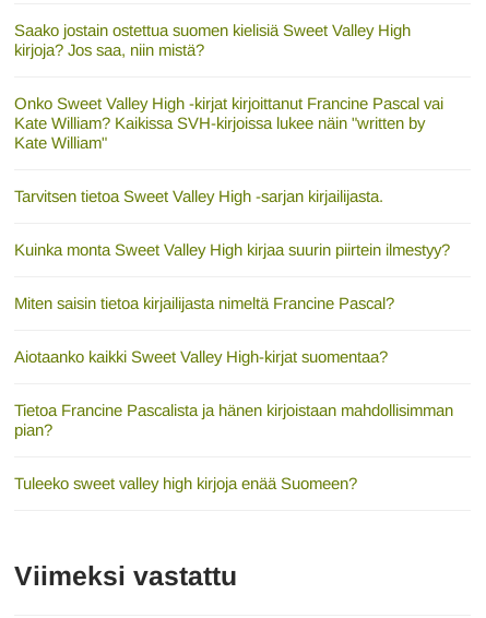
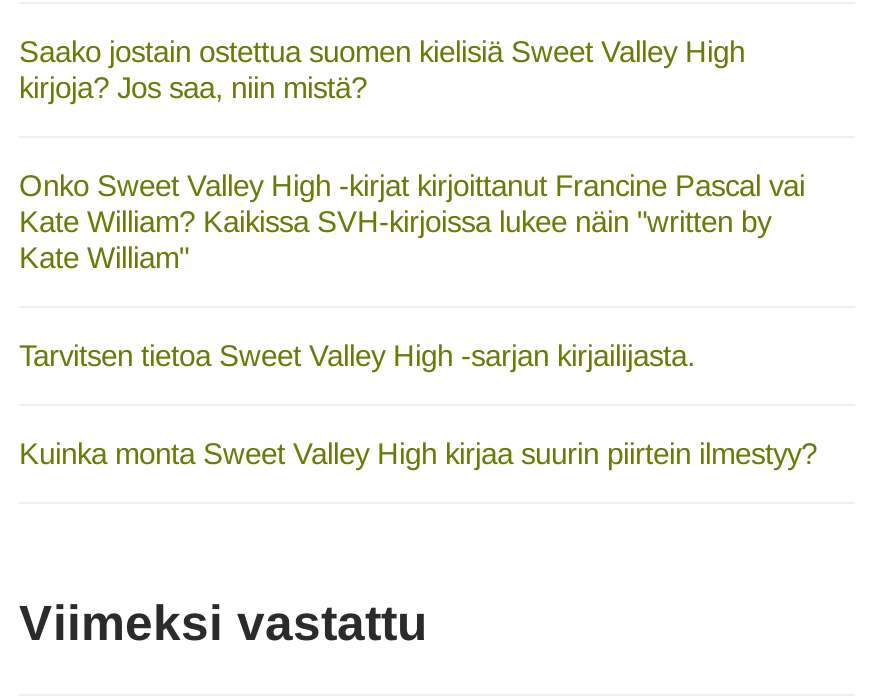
[14,294,453,492] Miten saisin tietoa kirjailijasta nimeltä Francine Pascal? | Aiotaanko kaikki Sweet Valley High-kirjat suomentaa? | Tietoa Francine Pascalista ja hänen kirjoistaan mahdollisimman | pian? | Tuleeko sweet valley high kirjoja enää Suomeen? -> none

